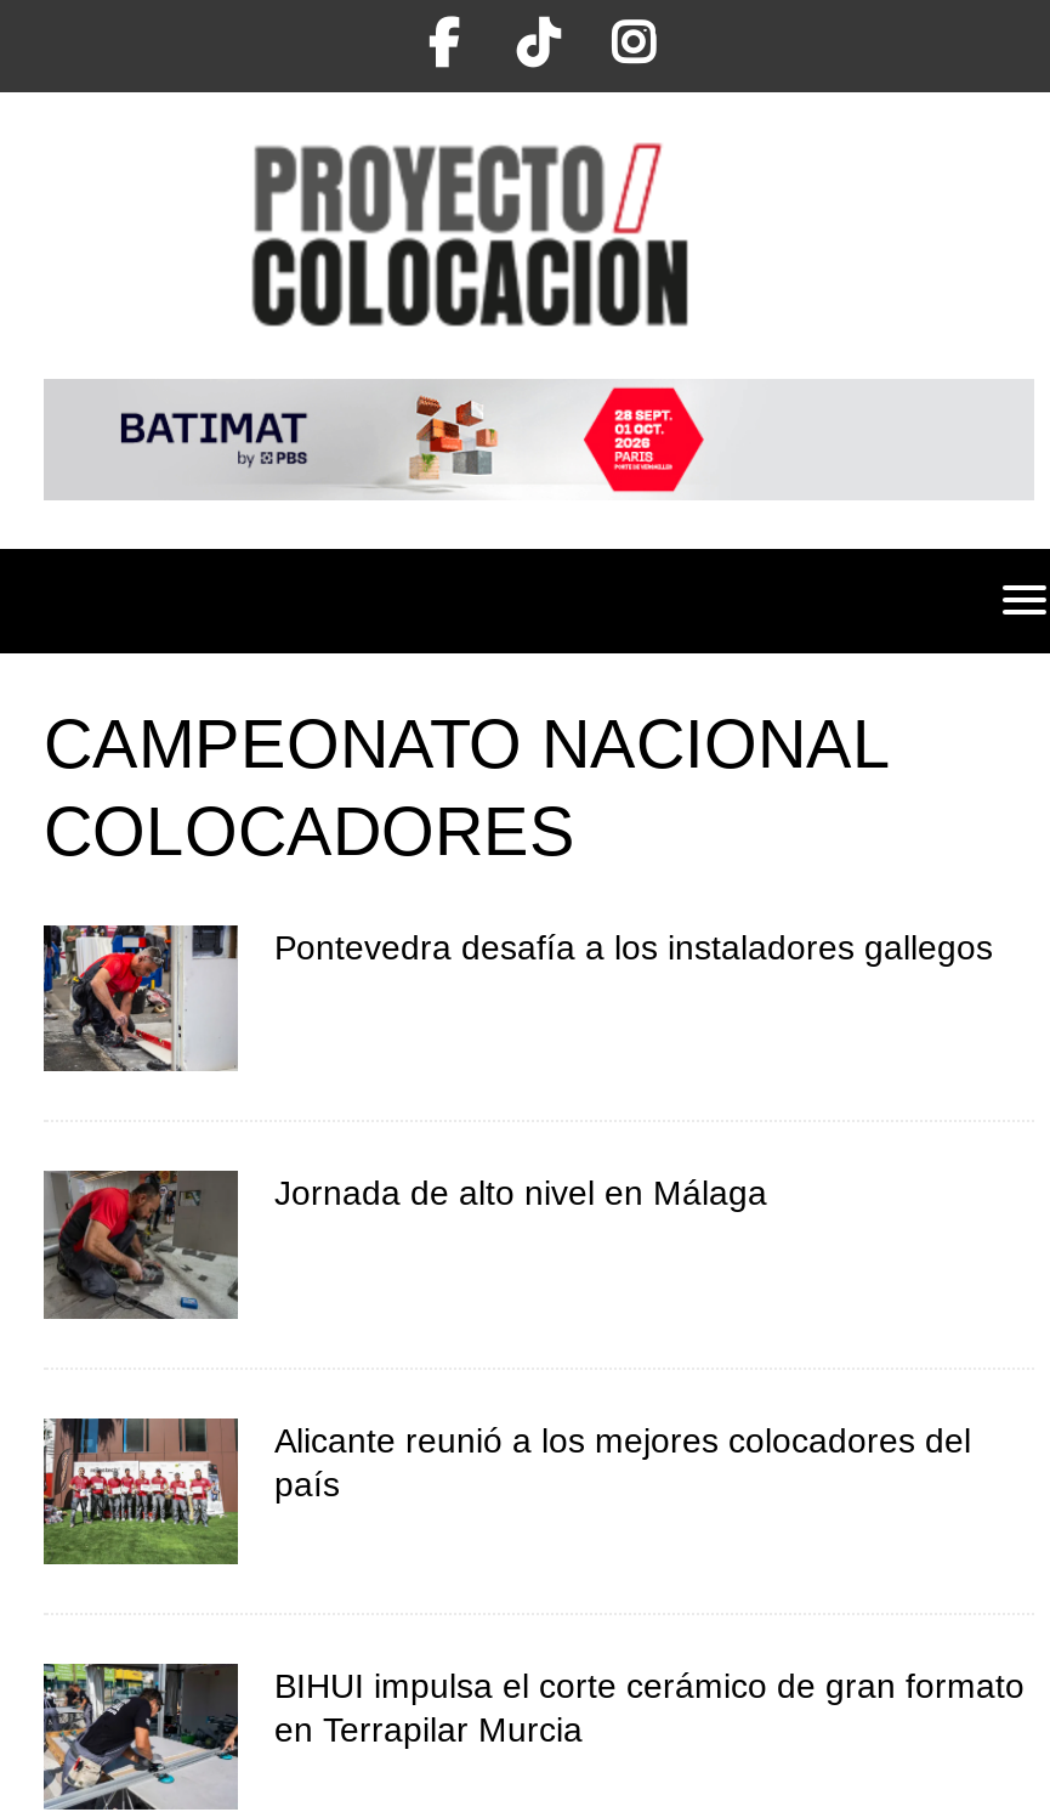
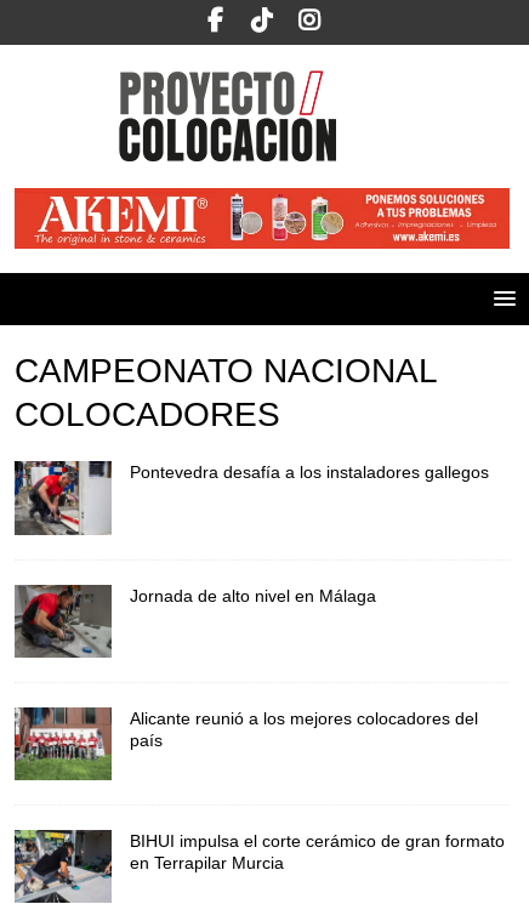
[44,379,1034,500] [image] -> [13,187,511,250] [image]

